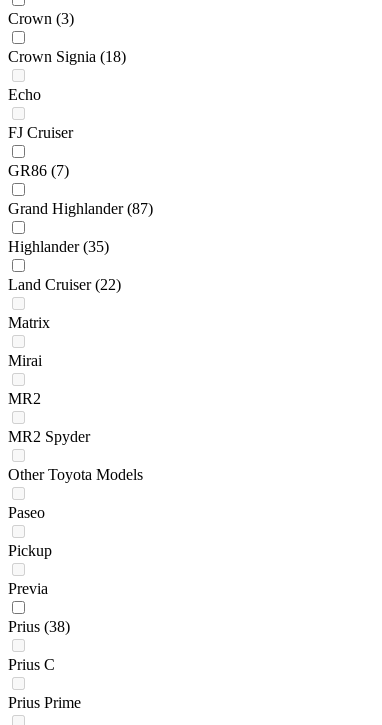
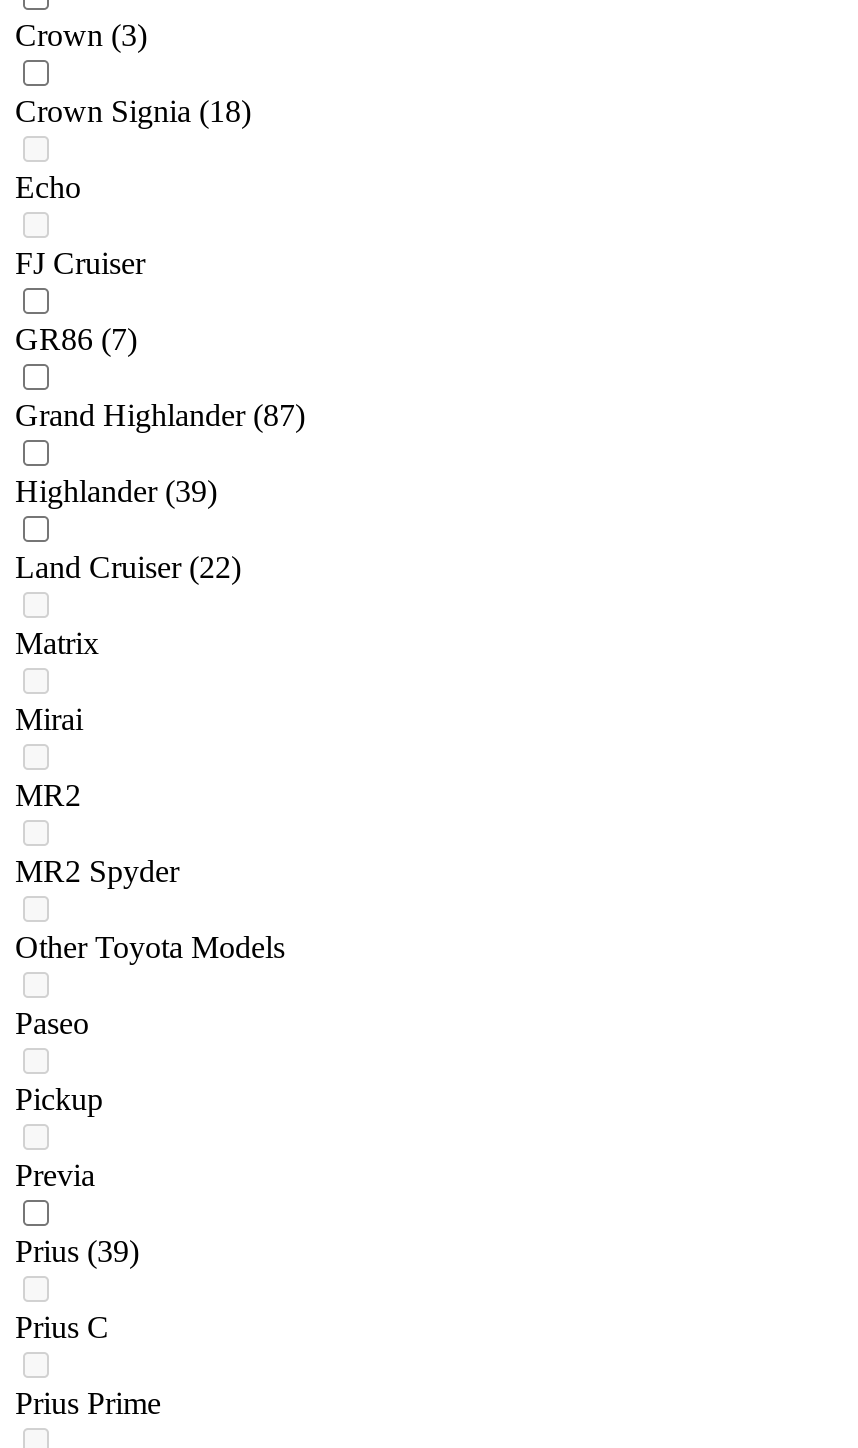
[8,238,109,255] Highlander (35) -> [15,475,217,509] Highlander (39)
[8,618,70,635] Prius (38) -> [15,1235,139,1269] Prius (39)

